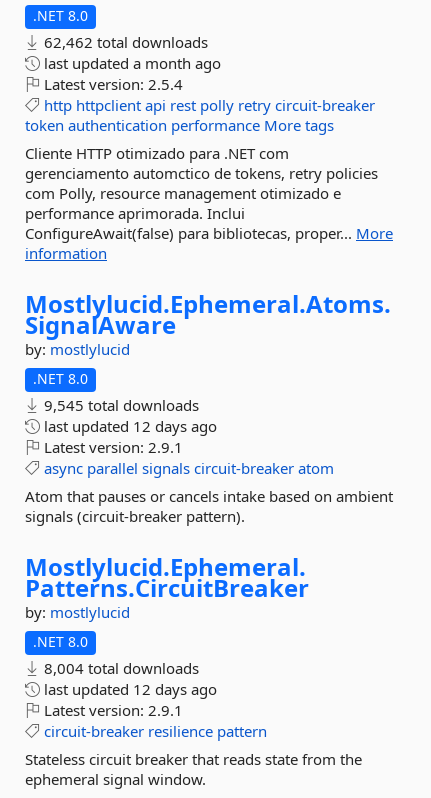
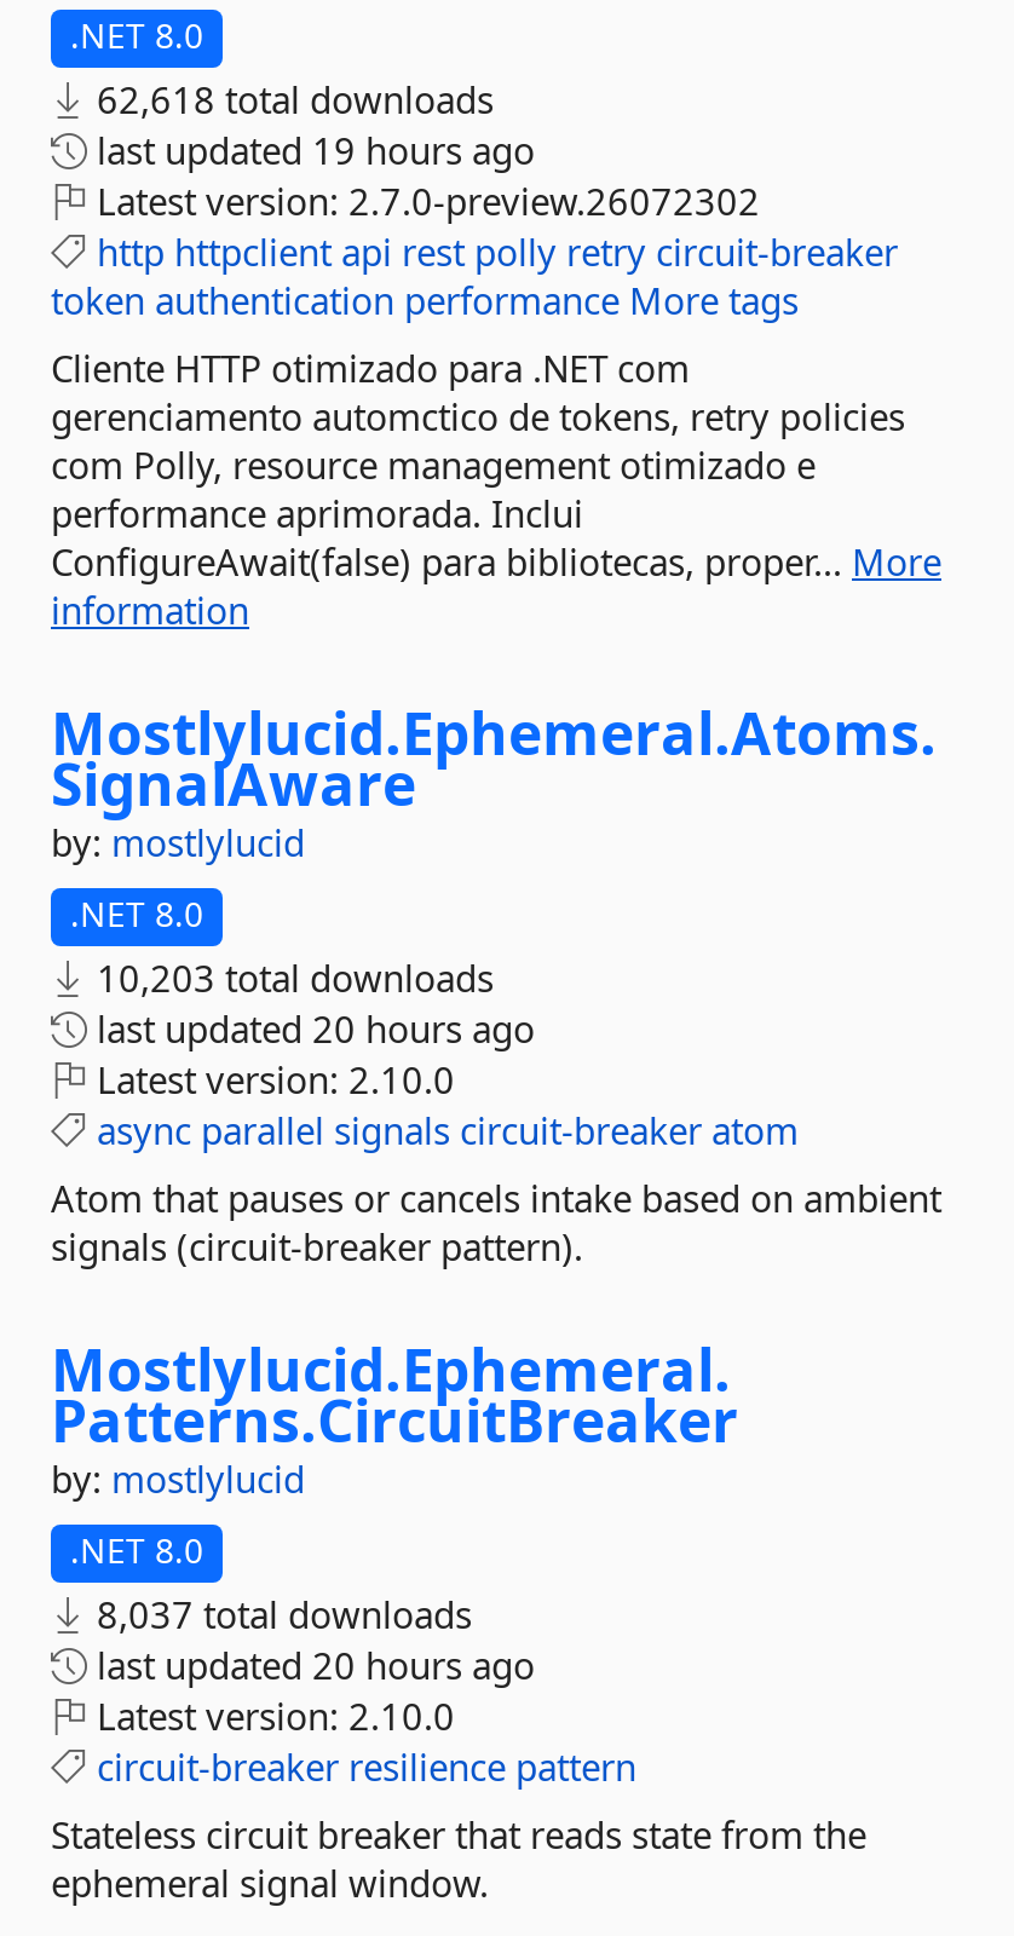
[40,32,208,52] 62,462 total downloads -> [87,75,494,123] 62,618 total downloads
[40,53,221,73] last updated a month ago -> [87,126,535,174] last updated 19 hours ago
[40,74,183,94] Latest version: 2.5.4 -> [87,177,760,225] Latest version: 2.7.0-preview.26072302
[40,395,199,415] 9,545 total downloads -> [87,953,494,1002] 10,203 total downloads
[40,416,217,436] last updated 12 days ago -> [87,1004,535,1053] last updated 20 hours ago
[40,437,183,457] Latest version: 2.9.1 -> [87,1055,455,1104] Latest version: 2.10.0
[40,658,199,678] 8,004 total downloads -> [87,1590,472,1638] 8,037 total downloads
[40,679,217,699] last updated 12 days ago -> [87,1641,535,1689] last updated 20 hours ago
[40,700,183,720] Latest version: 2.9.1 -> [87,1692,455,1740] Latest version: 2.10.0

